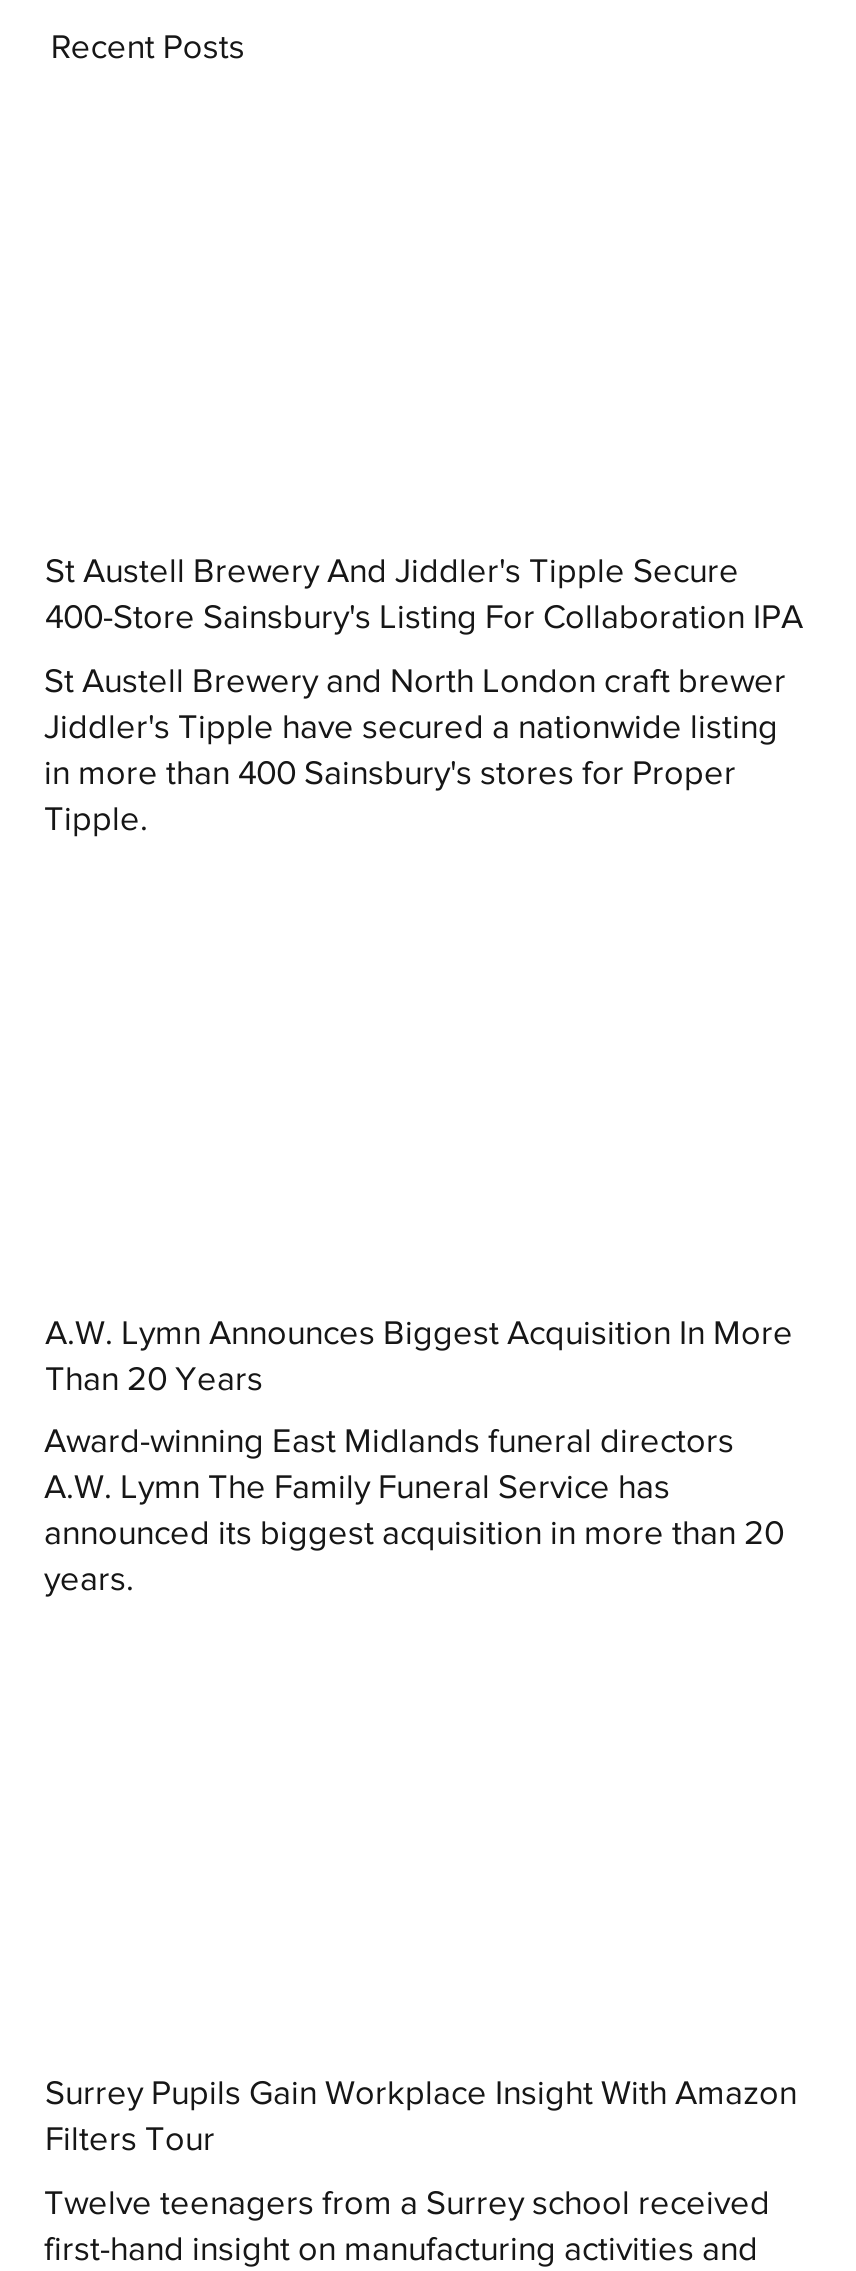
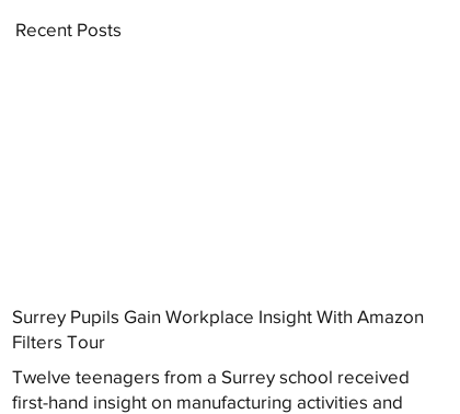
[44,549,803,835] St Austell Brewery And Jiddler's Tipple Secure | 400-Store Sainsbury's Listing For Collaboration IPA | St Austell Brewery and North London craft brewer | Jiddler's Tipple have secured a nationwide listing | in more than 400 Sainsbury's stores for Proper | Tipple. -> none
[44,1311,793,1597] A.W. Lymn Announces Biggest Acquisition In More | Than 20 Years | Award-winning East Midlands funeral directors | A.W. Lymn The Family Funeral Service has | announced its biggest acquisition in more than 20 | years. -> none

